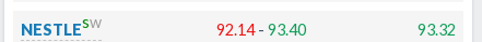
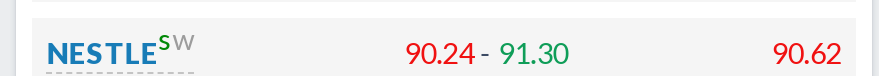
[217,21,306,39] 92.14 - 93.40 -> [405,37,569,71] 90.24 - 91.30
[417,21,456,39] 93.32 -> [772,37,842,71] 90.62

